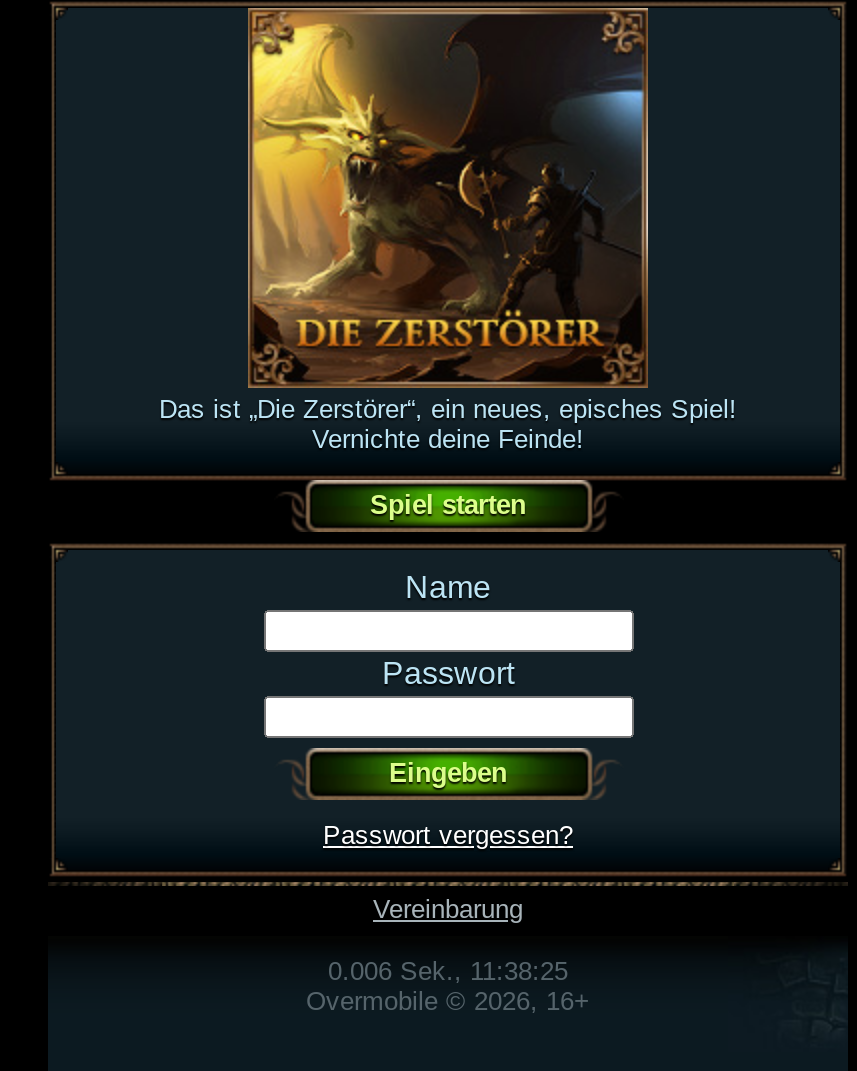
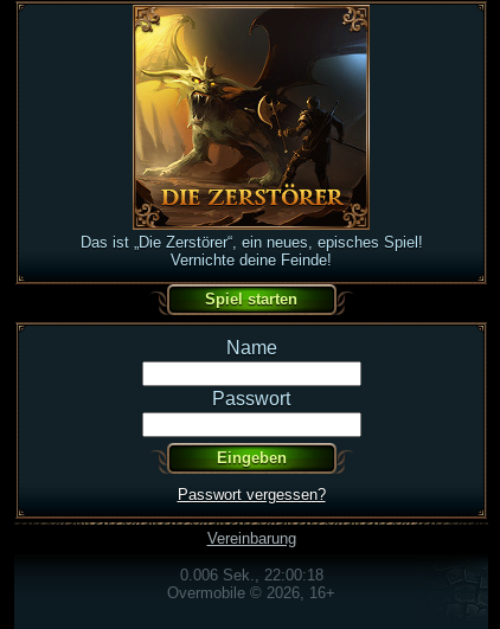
[328,955,568,985] 0.006 Sek., 11:38:25 -> [180,566,323,583] 0.006 Sek., 22:00:18

